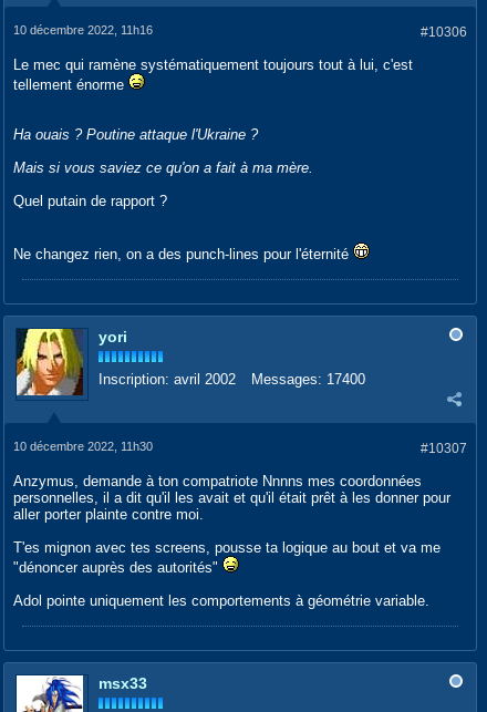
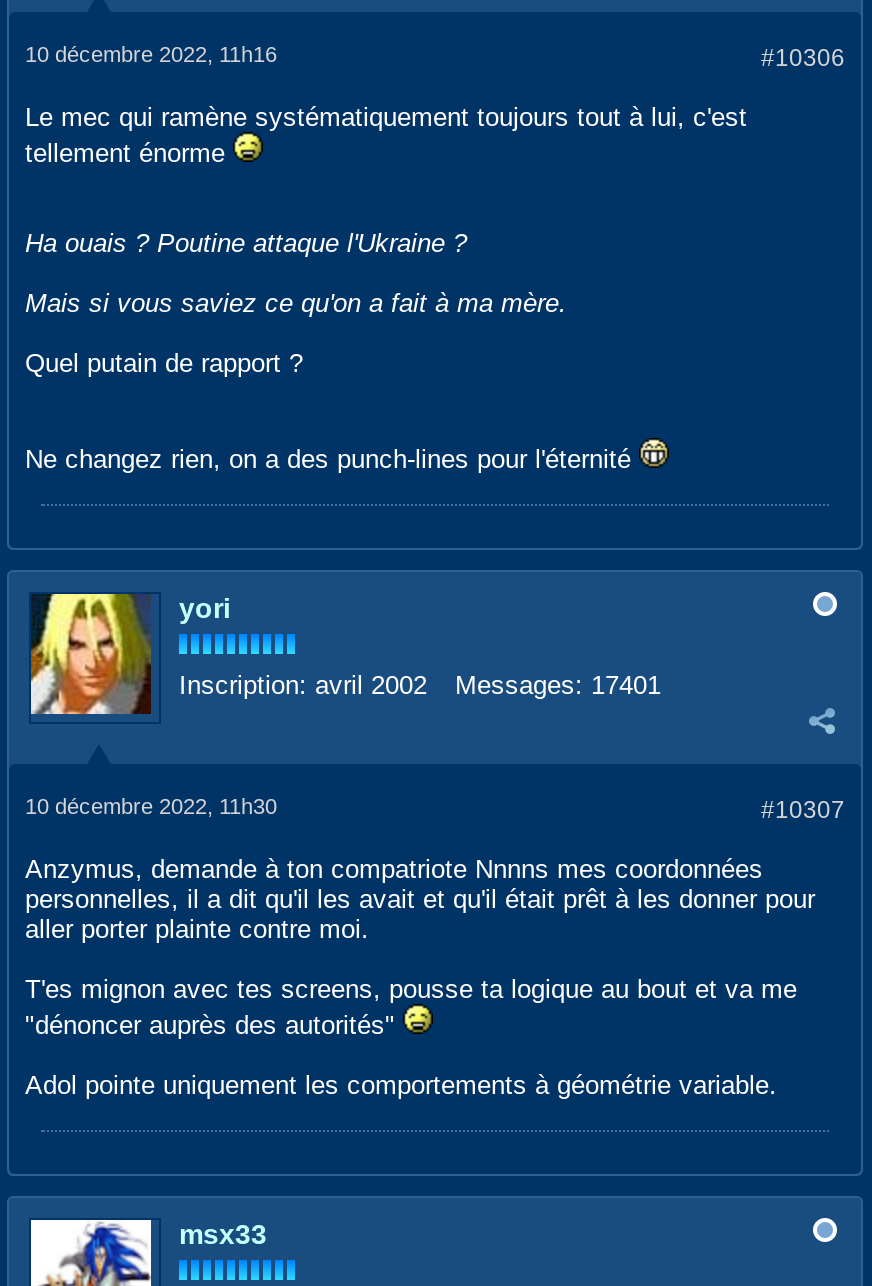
[99,371,365,388] Inscription: avril 2002 Messages: 17400 -> [179,670,661,700] Inscription: avril 2002 Messages: 17401

